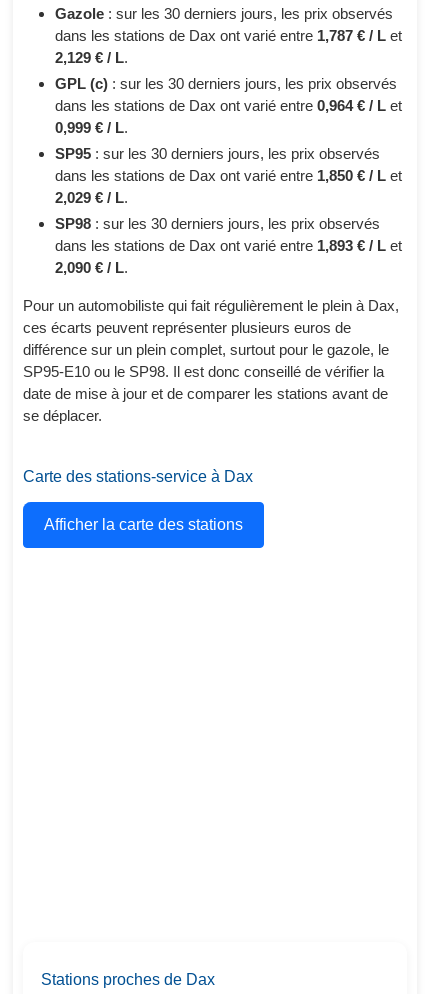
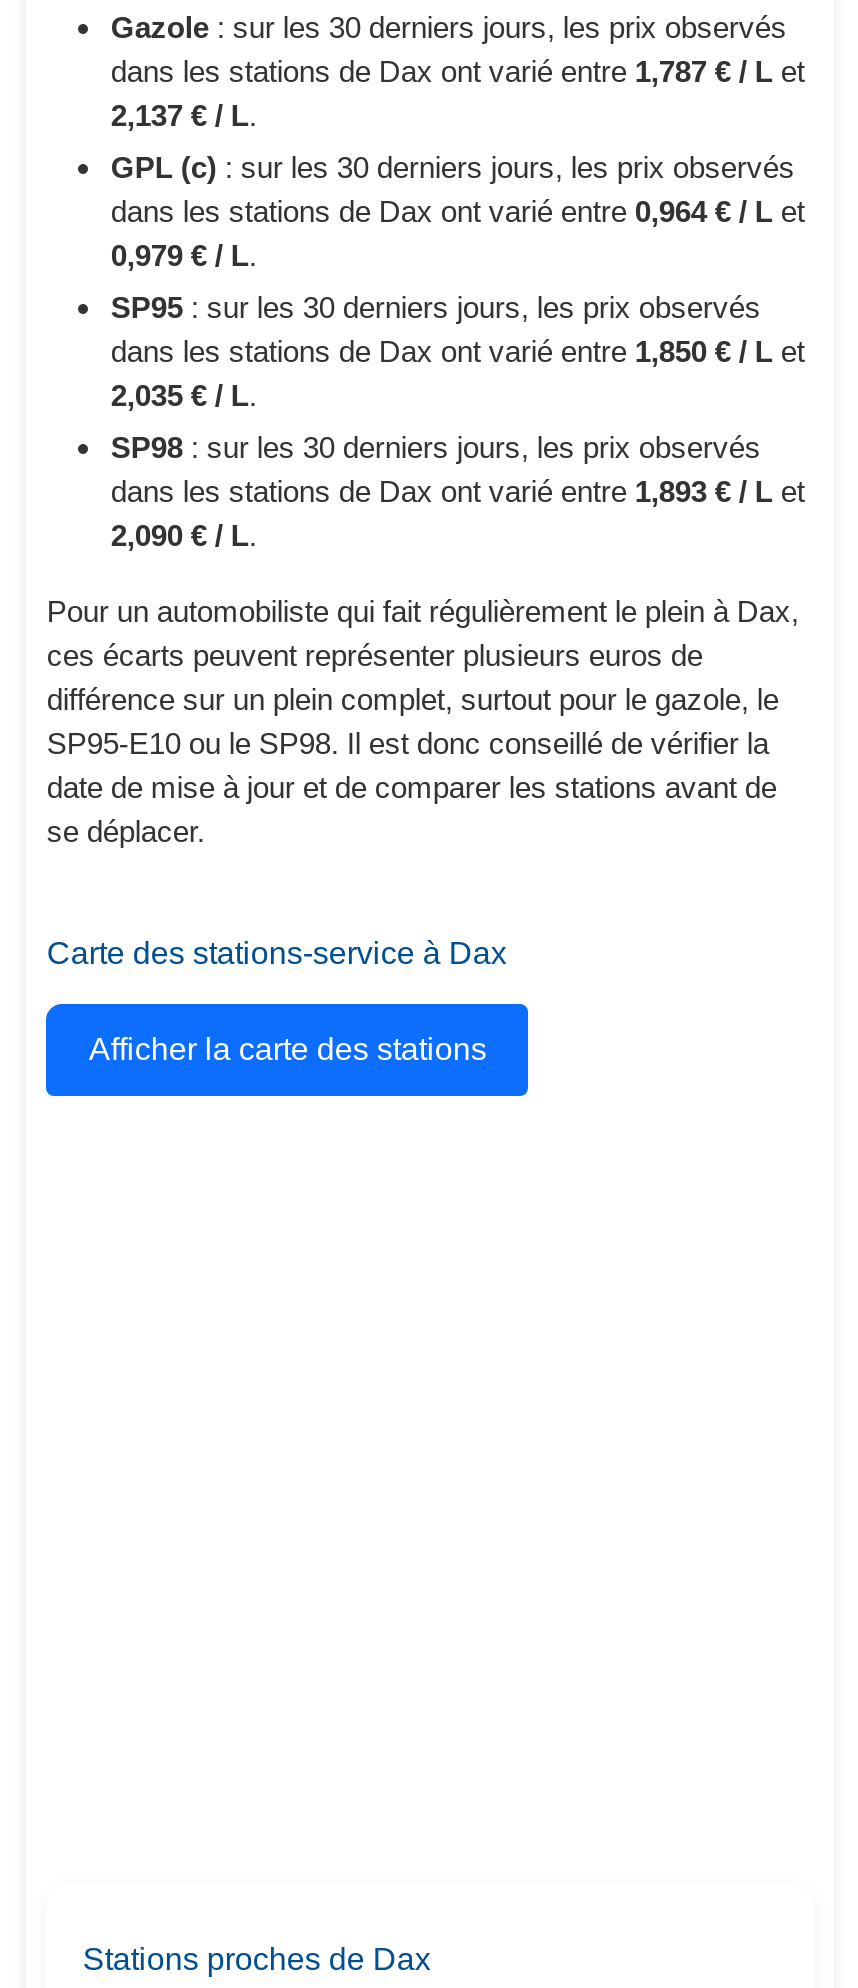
[55,49,128,66] 2,129 € / L. -> [111,98,257,132] 2,137 € / L.
[55,119,128,136] 0,999 € / L. -> [111,238,257,272] 0,979 € / L.
[55,189,128,206] 2,029 € / L. -> [111,378,257,412] 2,035 € / L.

